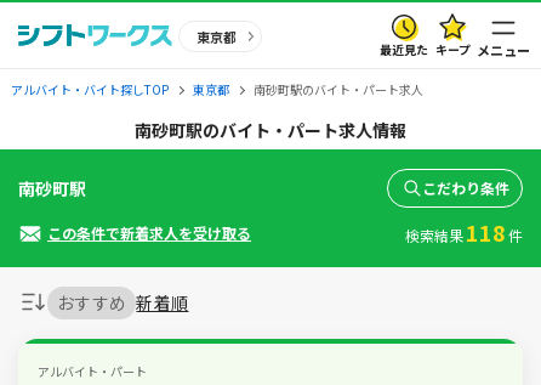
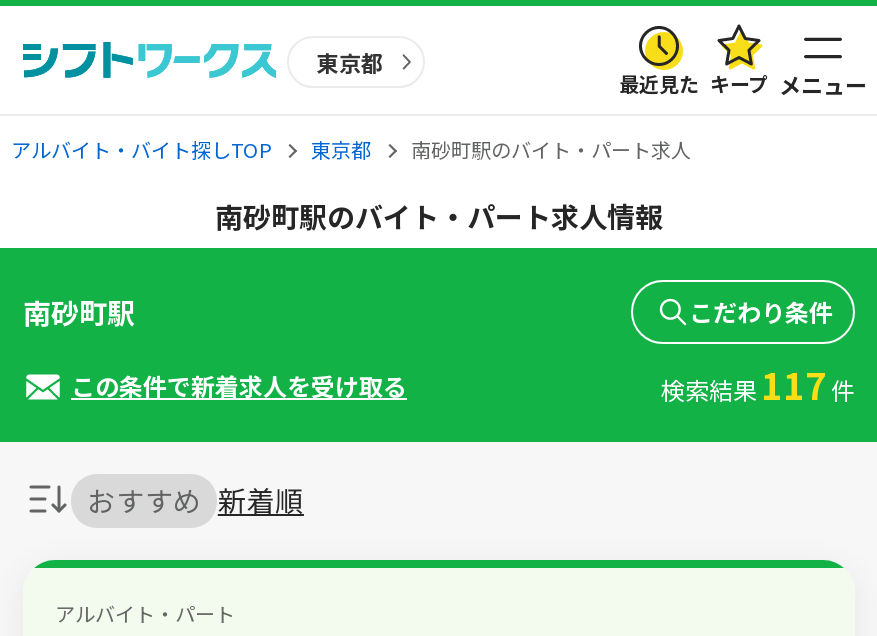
[405,216,523,248] 検索結果 118 件 -> [661,358,855,410] 検索結果 117 件

